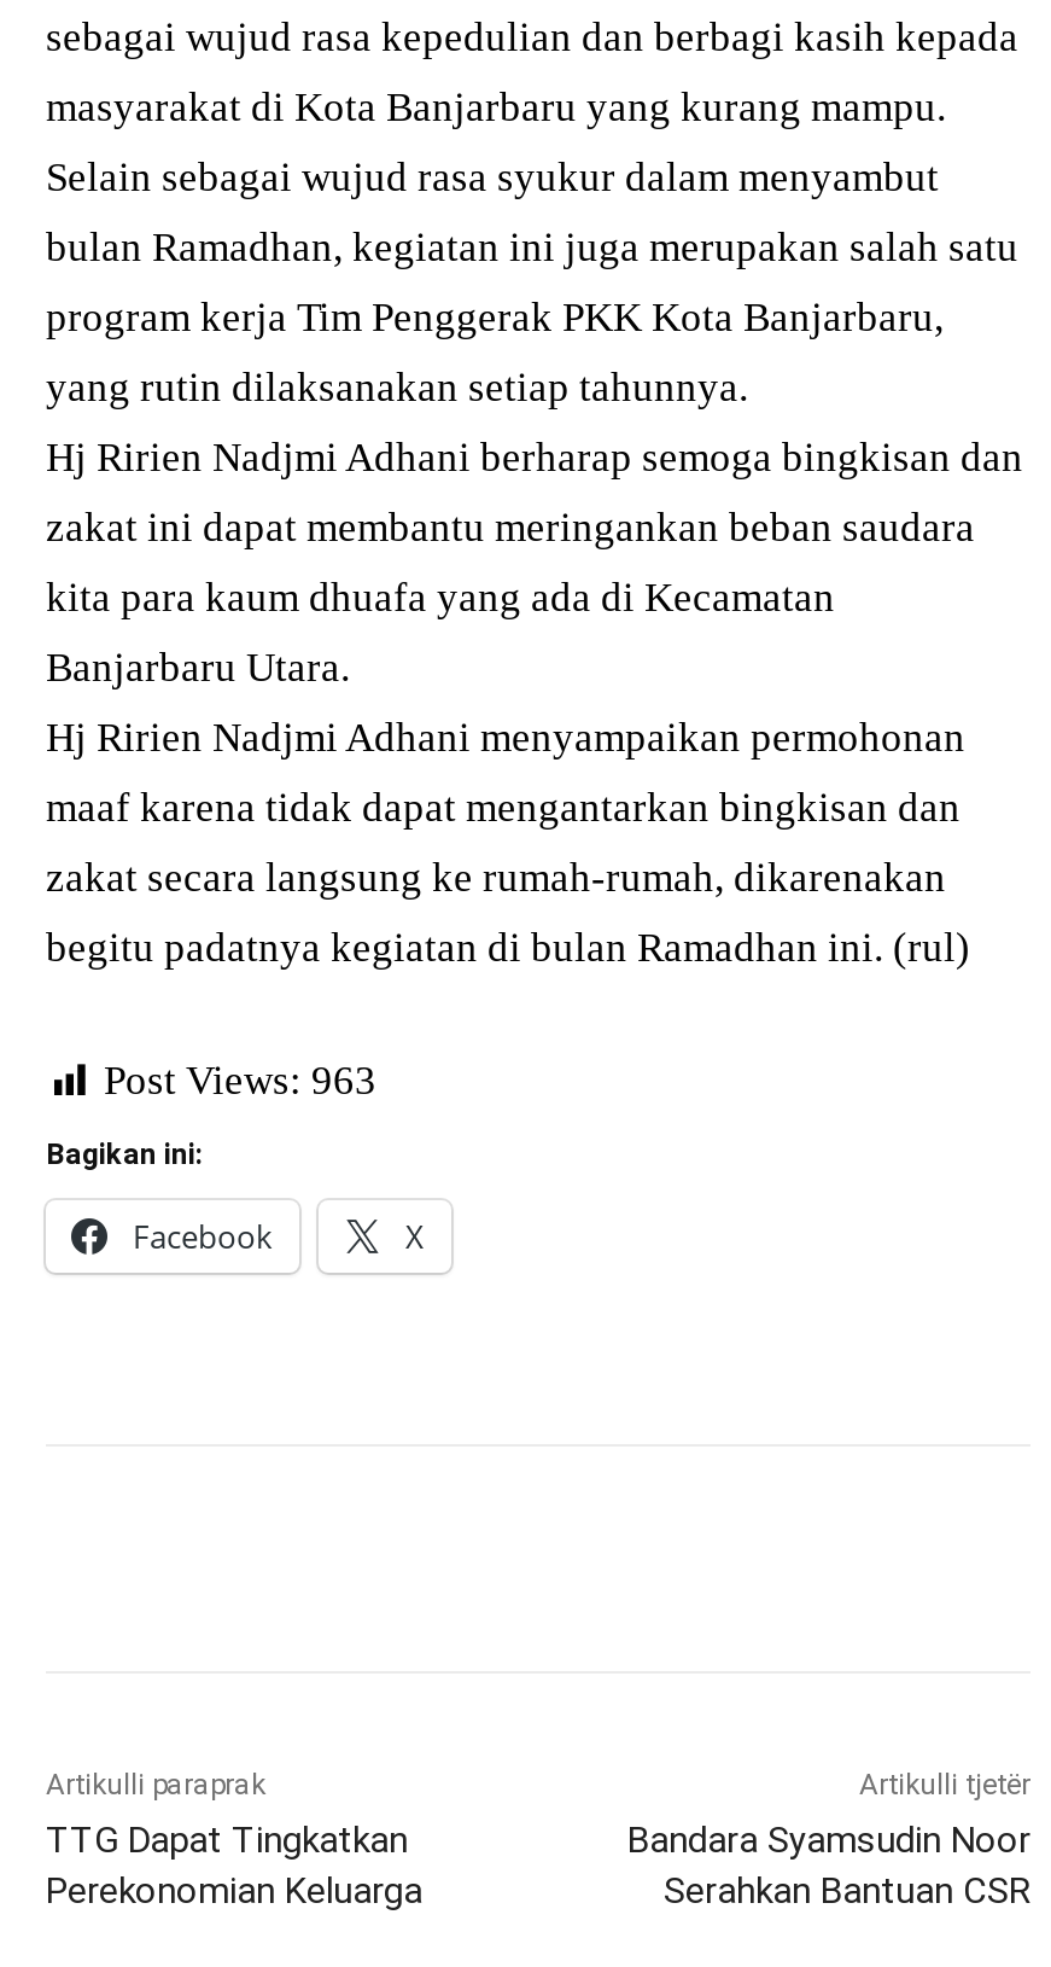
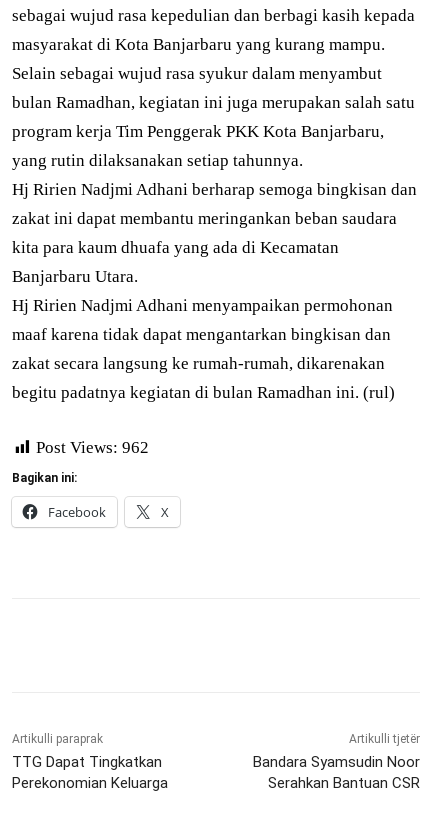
[104,1058,376,1104] Post Views: 963 -> [36,438,149,457] Post Views: 962

